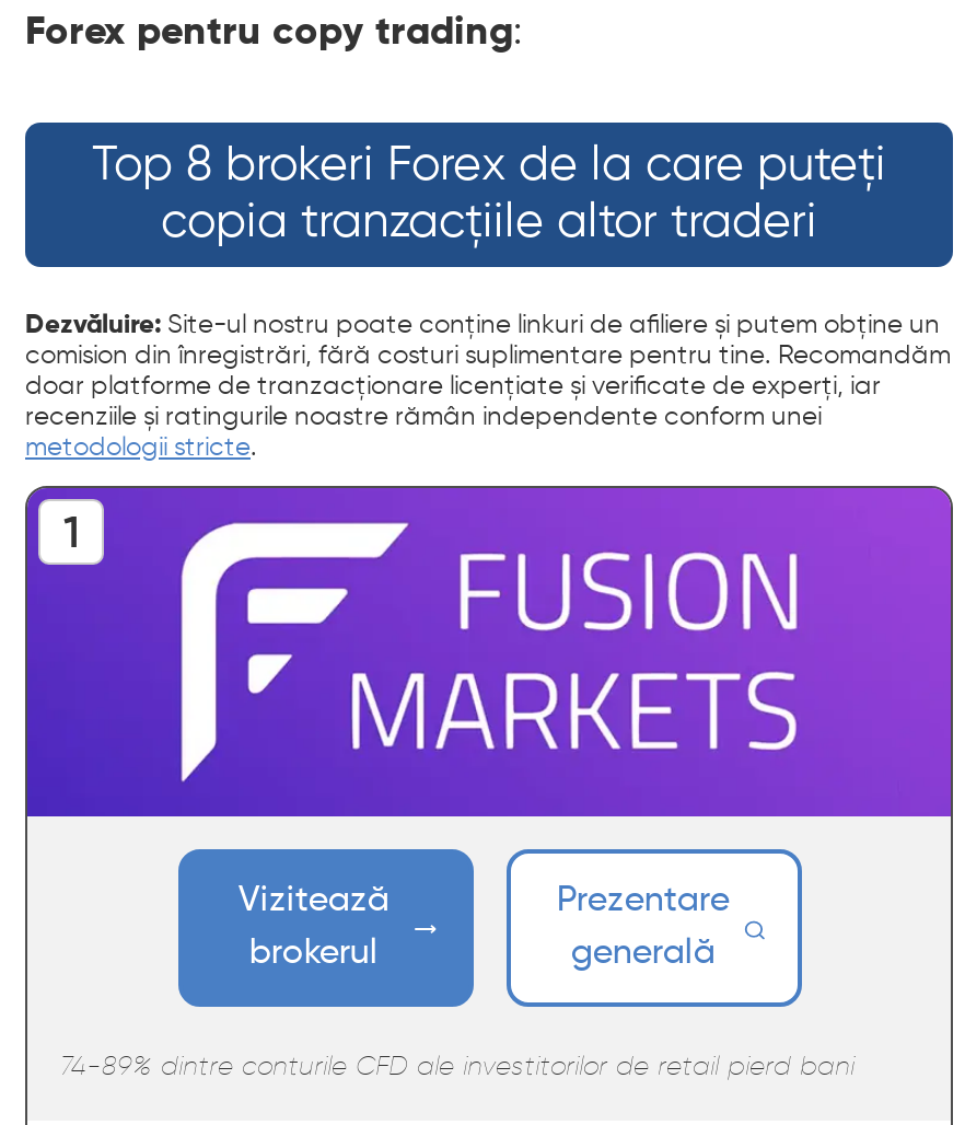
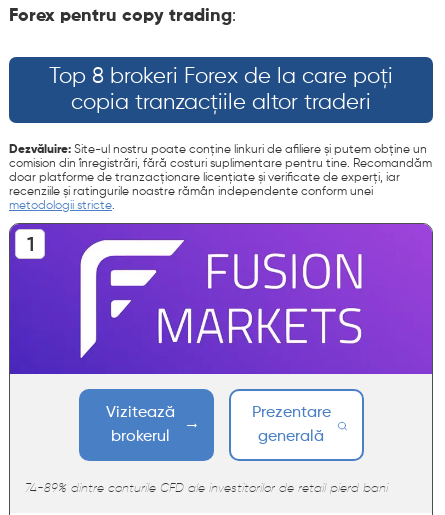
[92,142,886,190] Top 8 brokeri Forex de la care puteți -> [49,66,393,88] Top 8 brokeri Forex de la care poți

